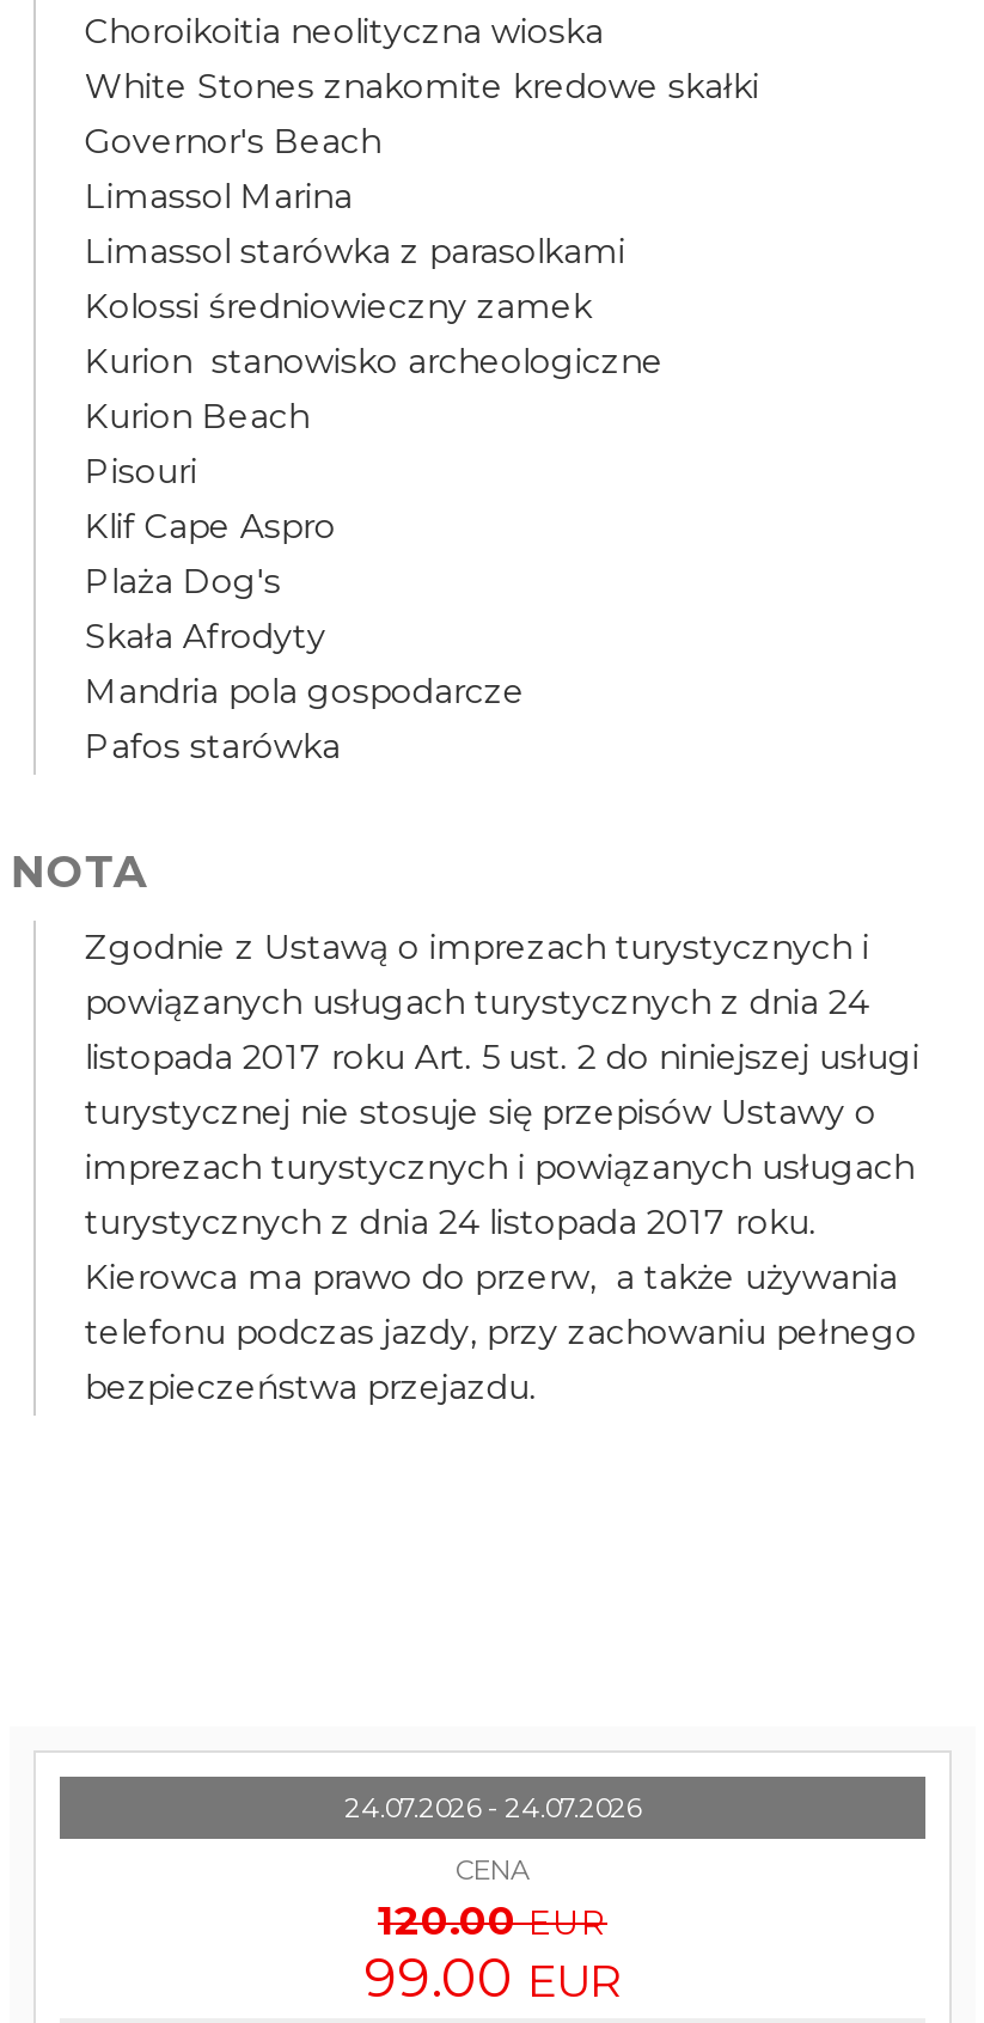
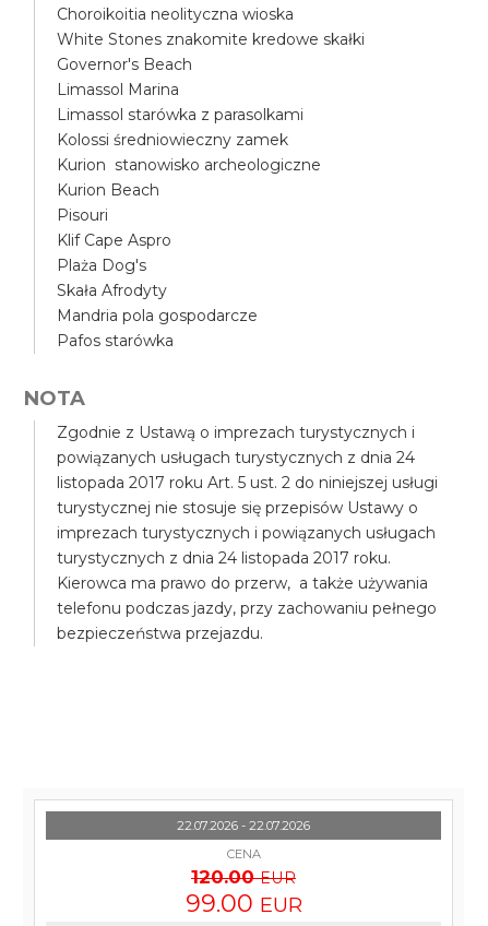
[344,1791,641,1825] 24.07.2026 - 24.07.2026 -> [177,818,310,833] 22.07.2026 - 22.07.2026

